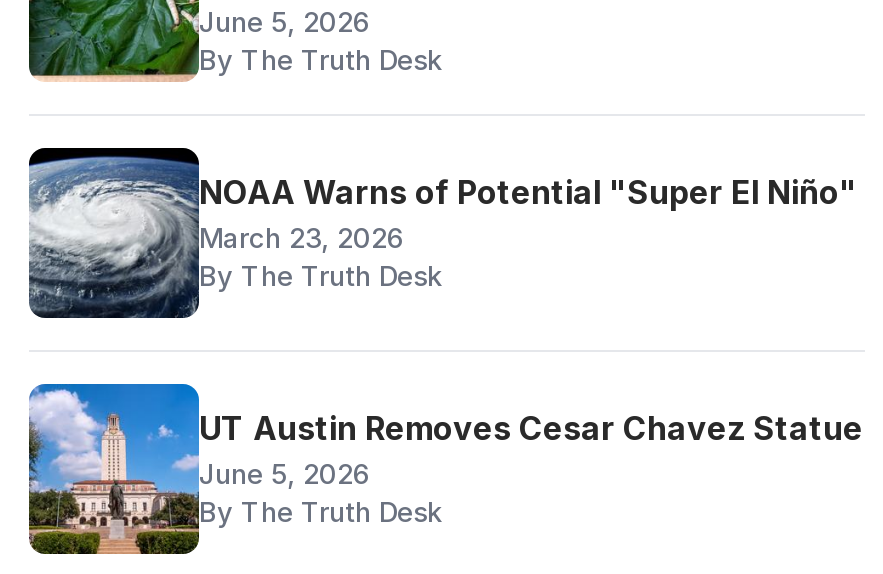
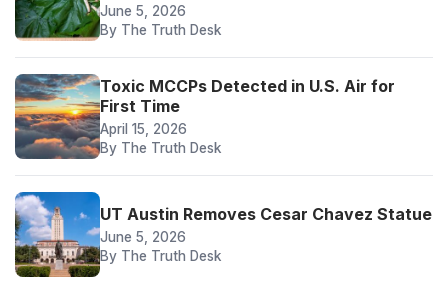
[29,146,857,320] [image] | NOAA Warns of Potential "Super El Niño" | March 23, 2026 -> [14,73,395,160] [image] | Toxic MCCPs Detected in U.S. Air for | First Time | April 15, 2026

